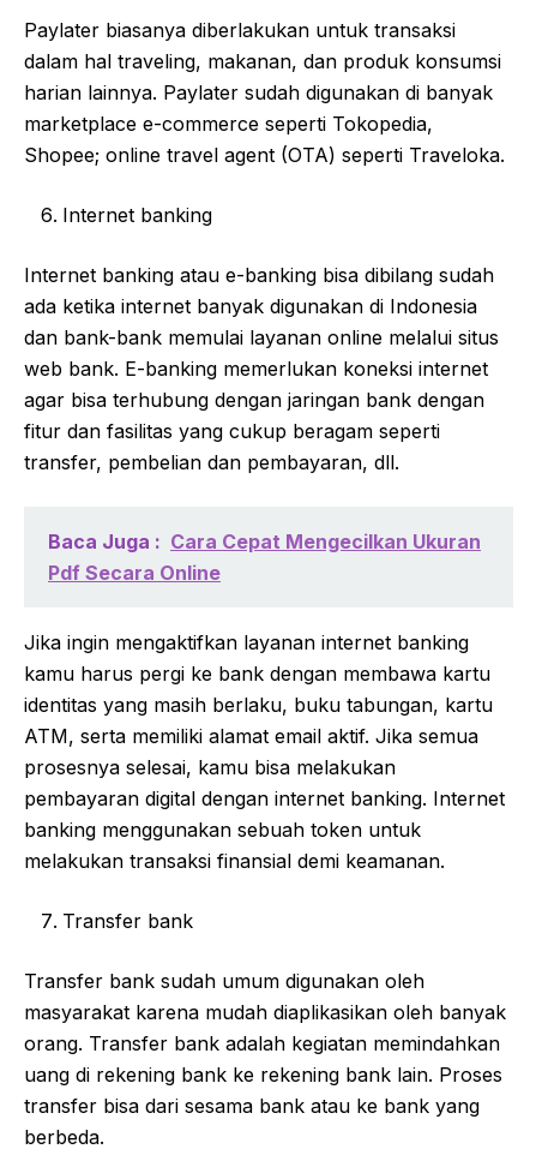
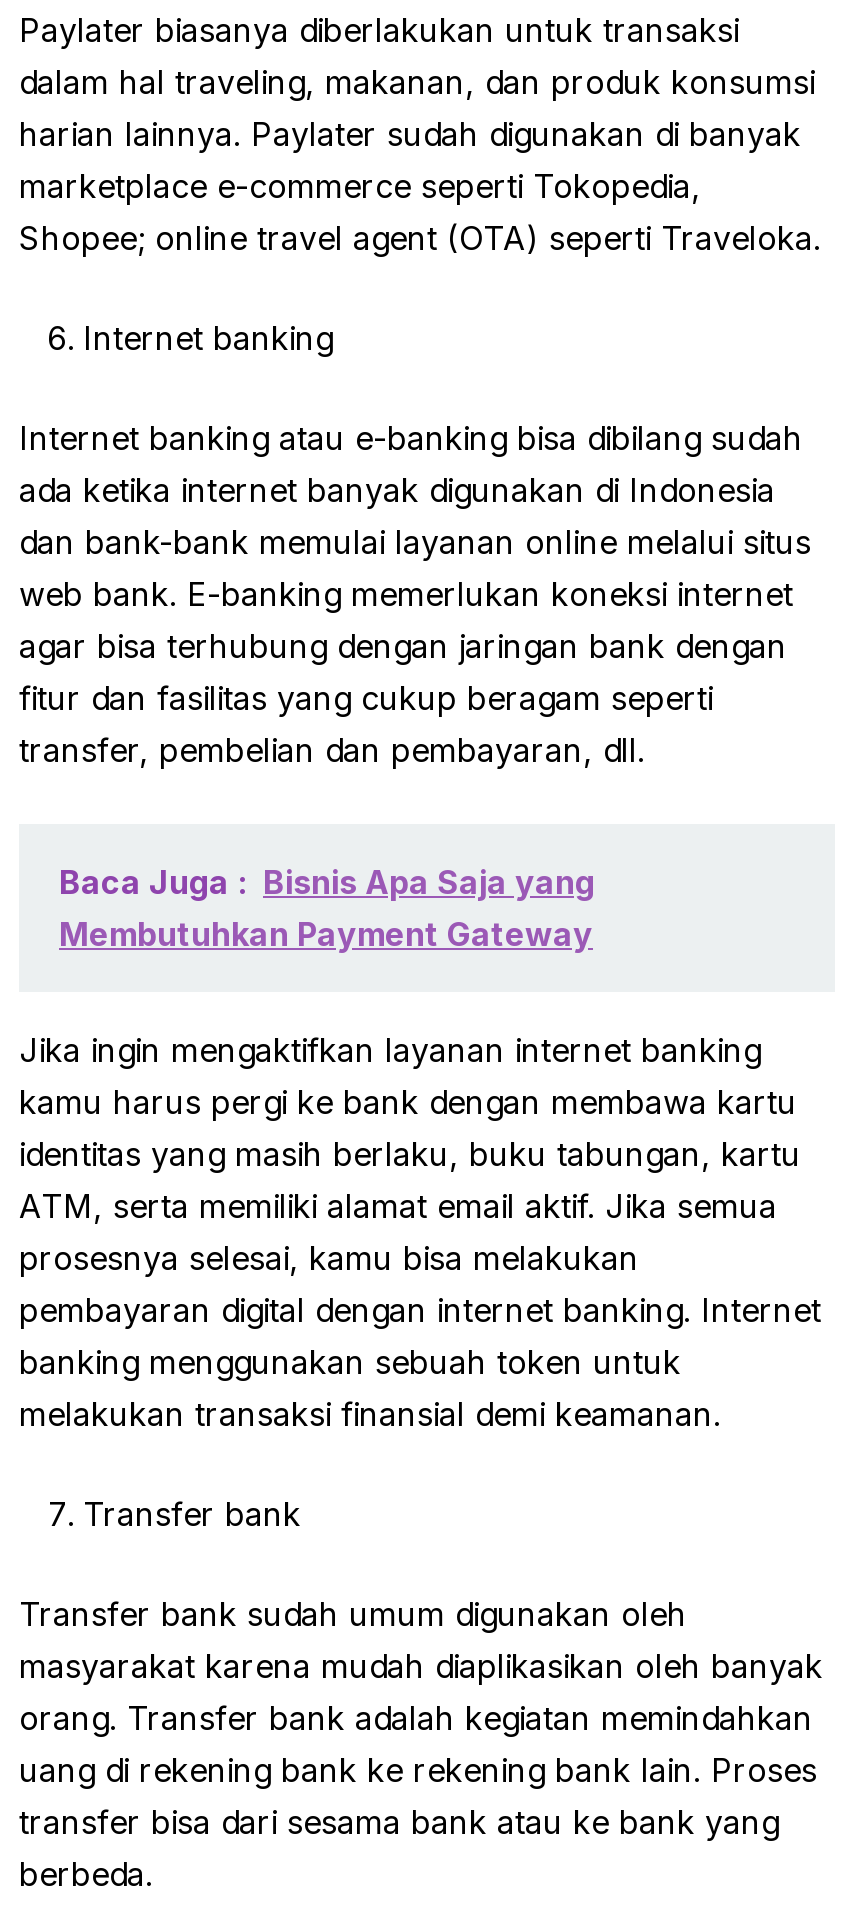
[48,530,481,585] Baca Juga : Cara Cepat Mengecilkan Ukuran | Pdf Secara Online -> [59,861,595,953] Baca Juga : Bisnis Apa Saja yang | Membutuhkan Payment Gateway

